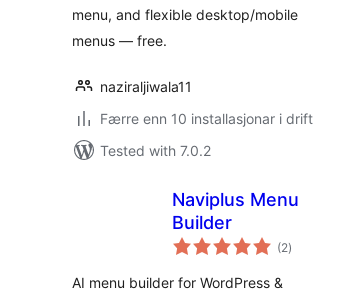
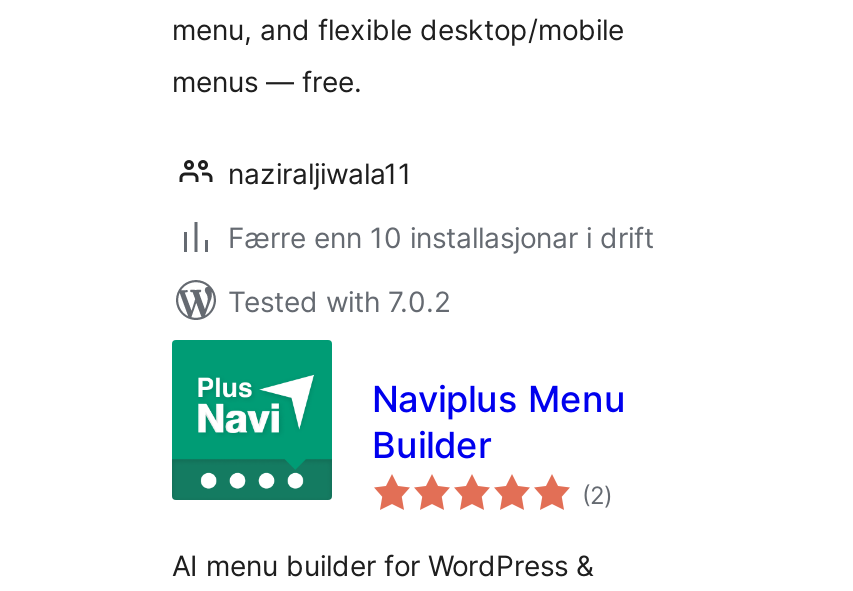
none -> [170,338,334,502] [image]

